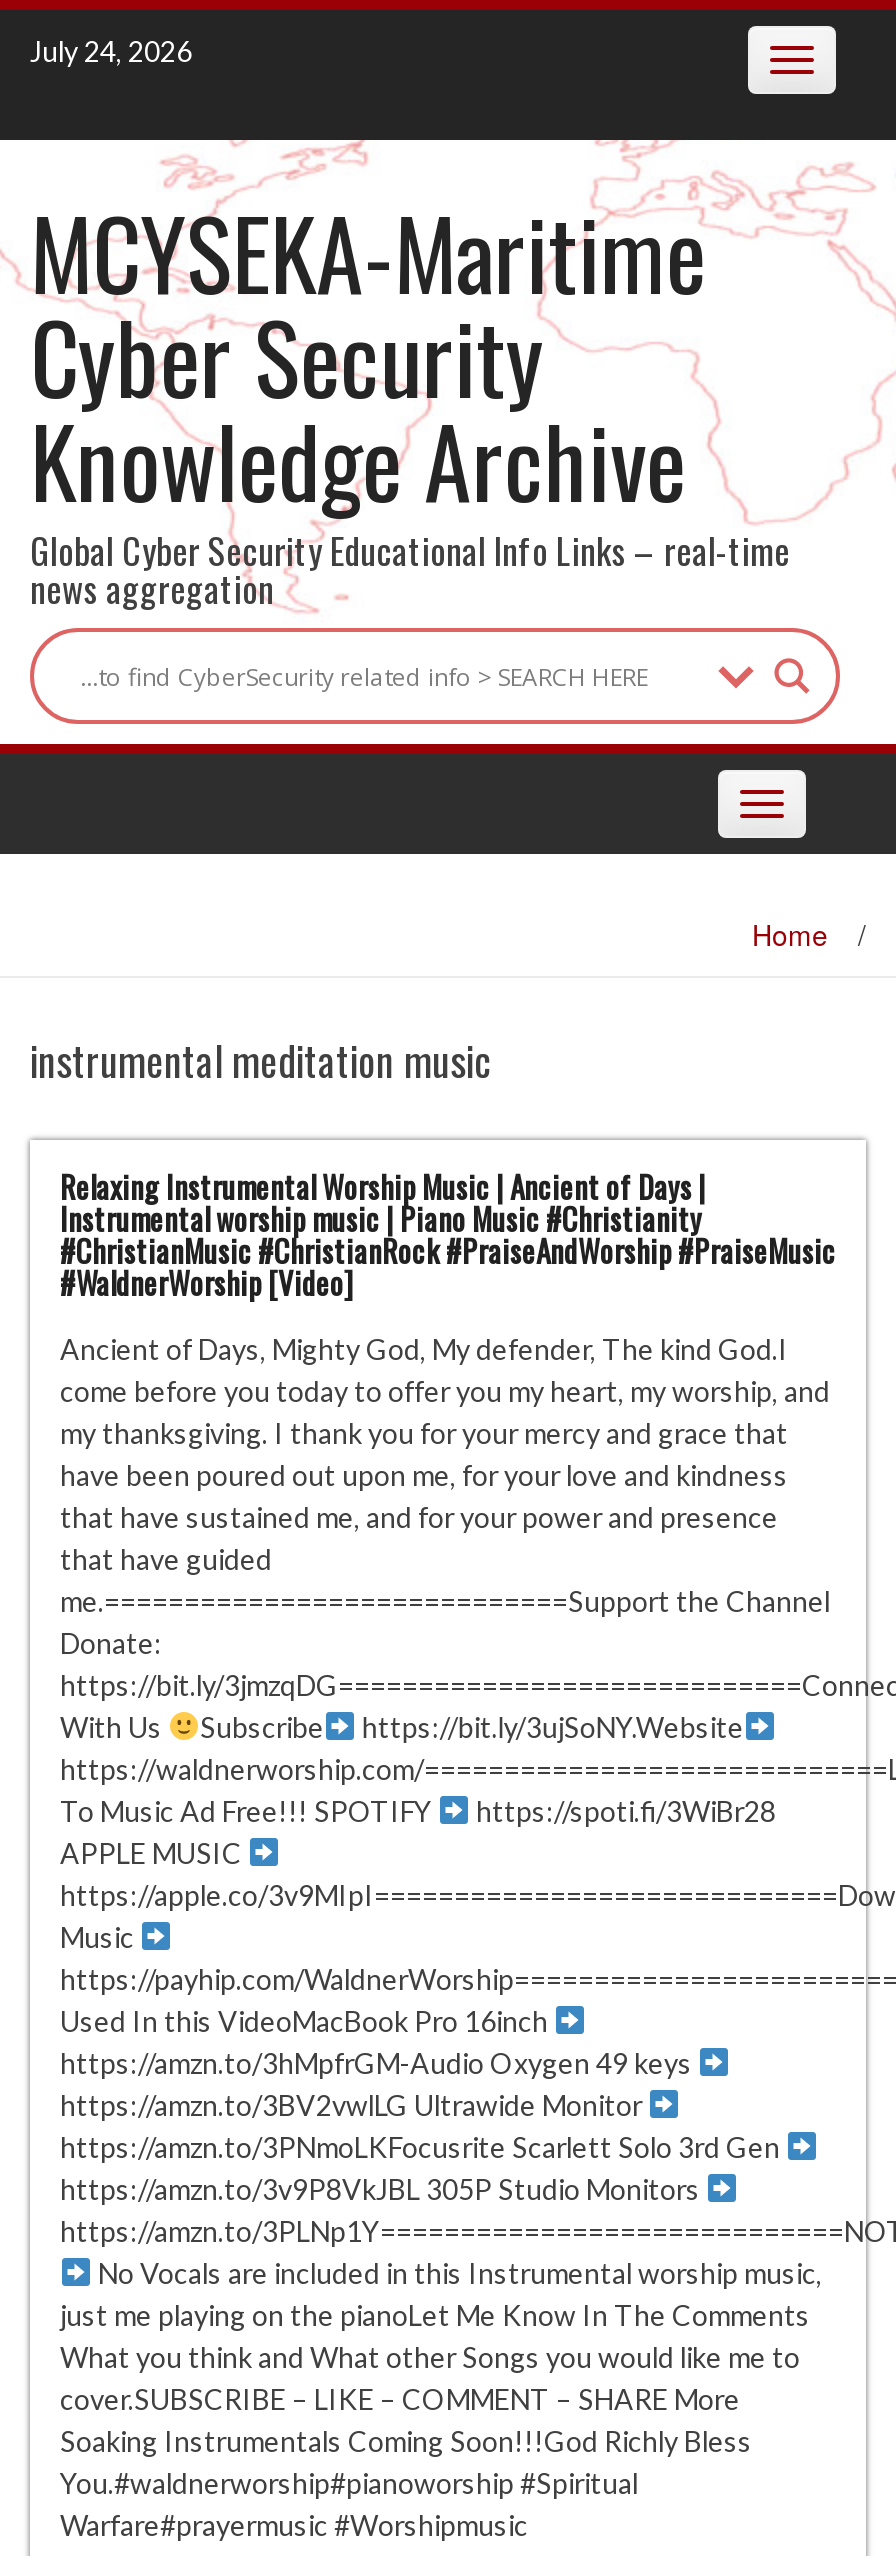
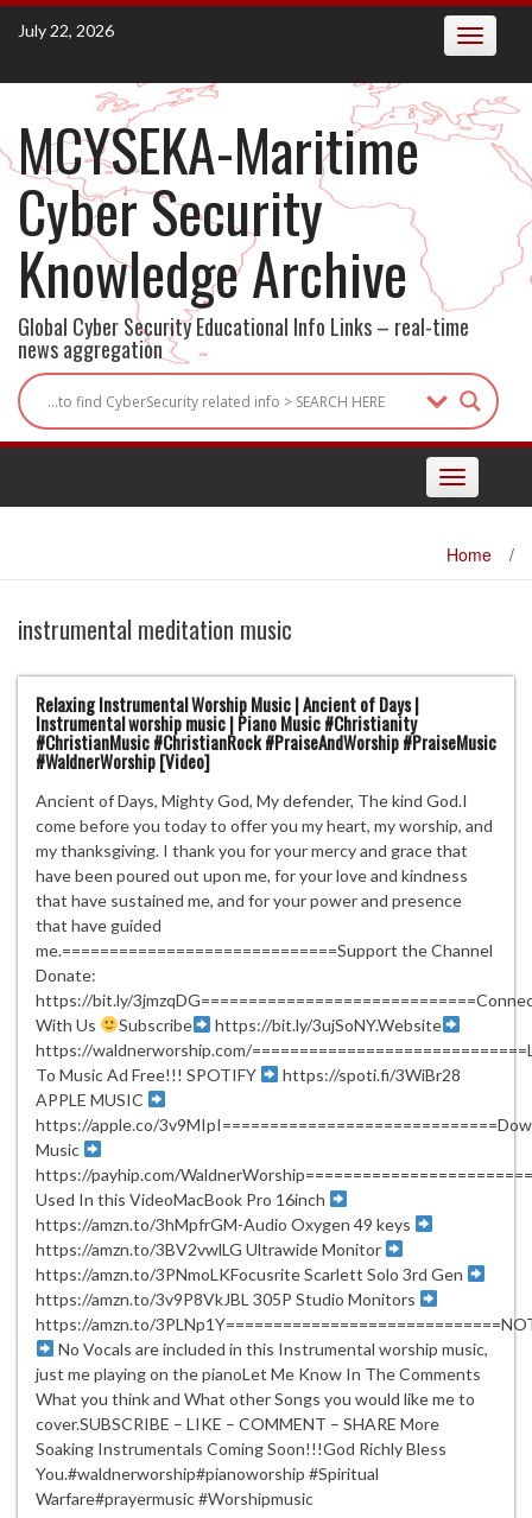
[30,34,192,68] July 24, 2026 -> [18,20,114,40] July 22, 2026

